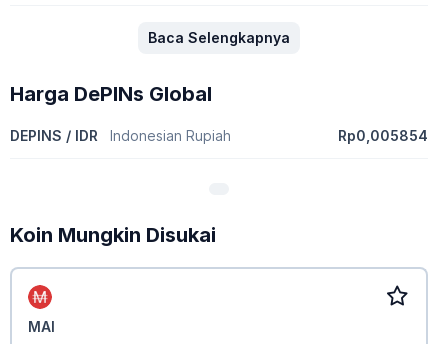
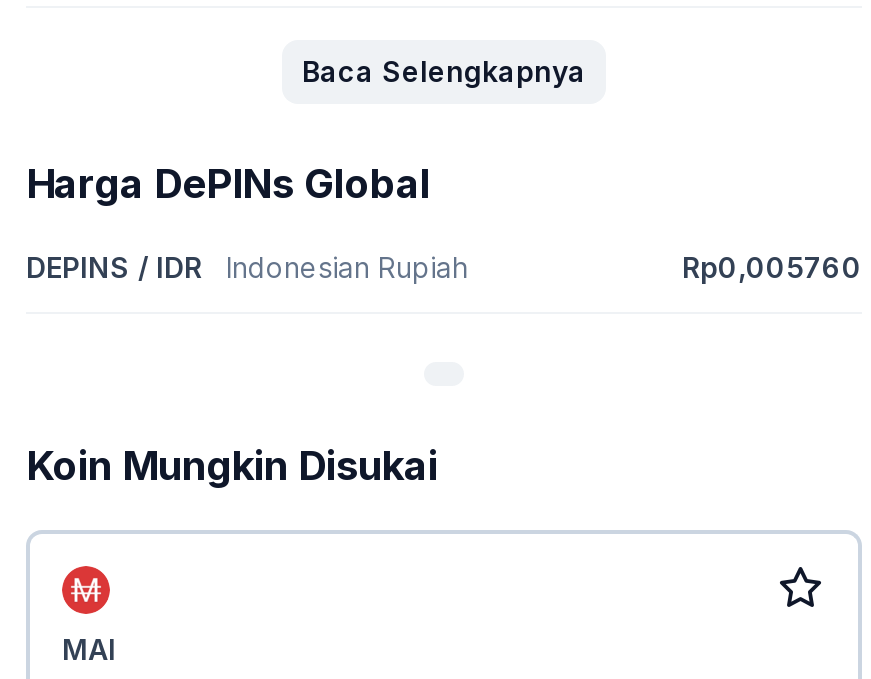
[338,127,428,144] Rp0,005854 -> [682,250,862,284] Rp0,005760

